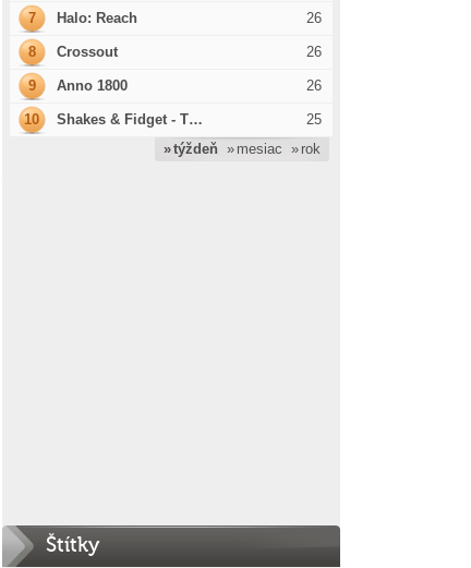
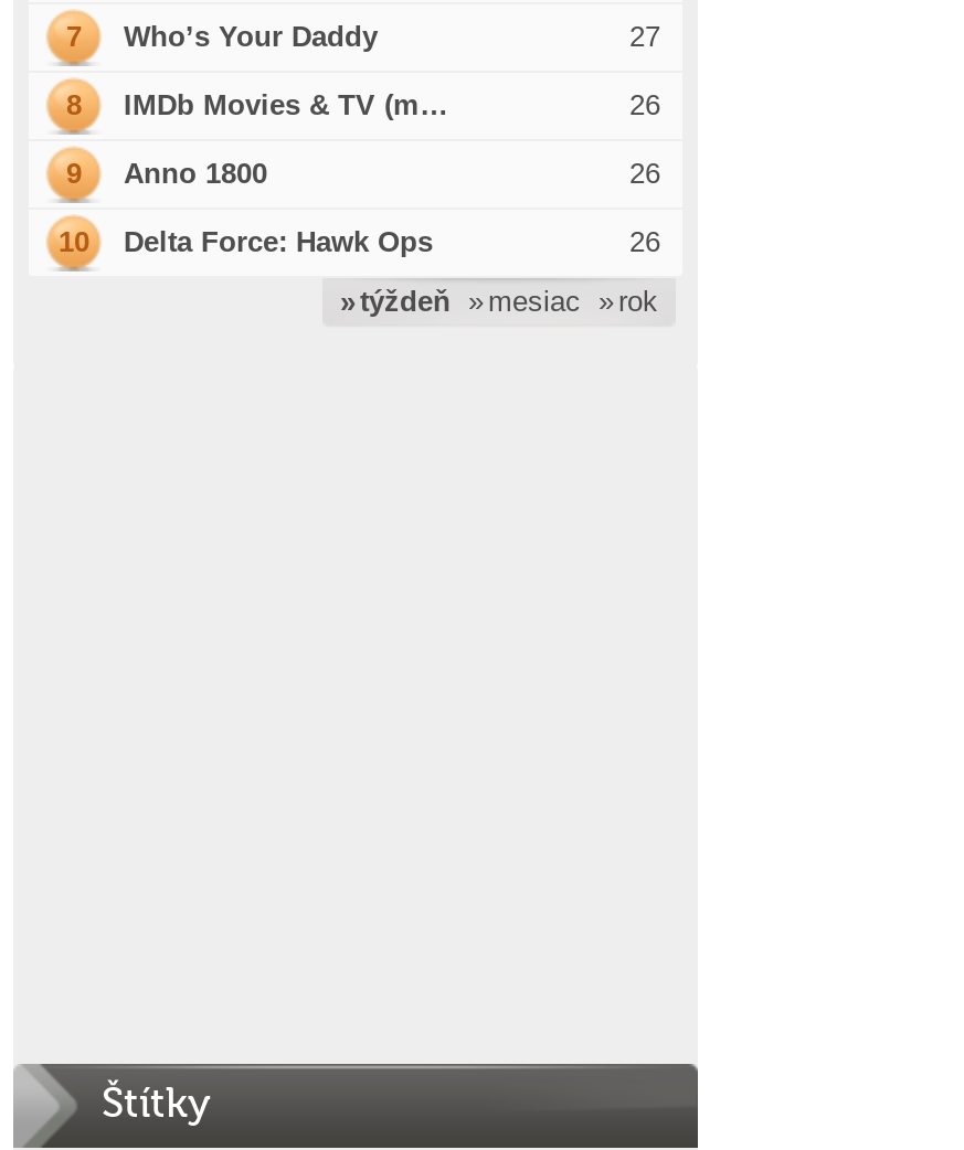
[57,9,322,26] Halo: Reach | 26 -> [124,19,660,52] Who’s Your Daddy | 27
[57,43,118,60] Crossout -> [124,87,448,121] IMDb Movies & TV (m…
[57,111,322,127] Shakes & Fidget - T… | 25 -> [124,224,660,257] Delta Force: Hawk Ops | 26

